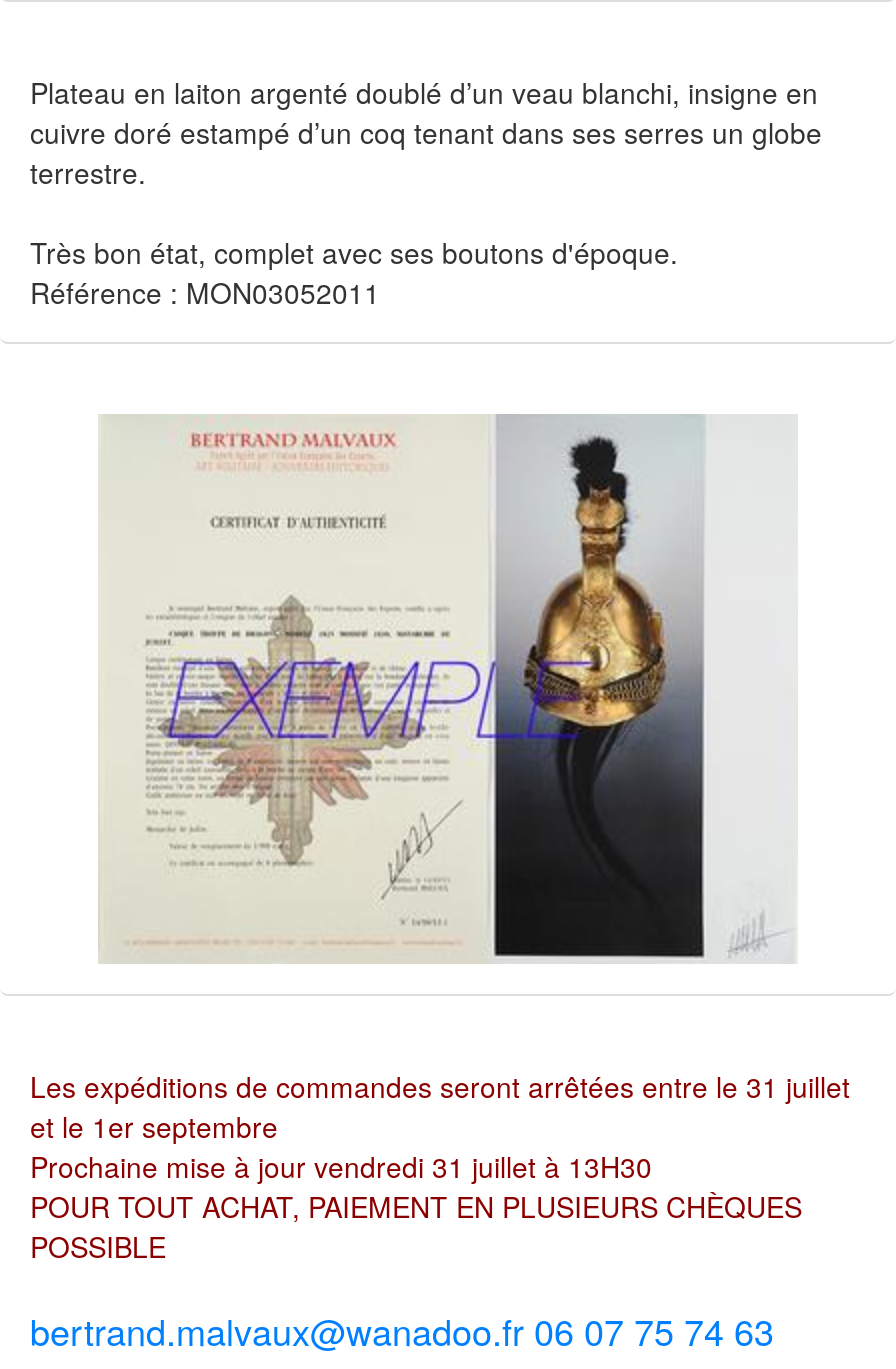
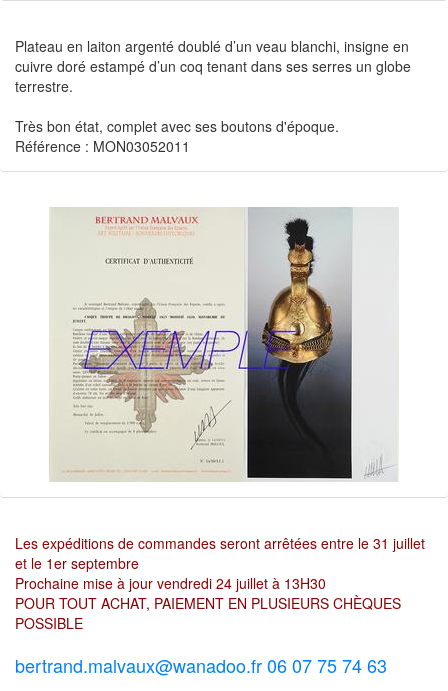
[30,1146,652,1186] Prochaine mise à jour vendredi 31 juillet à 13H30 -> [15,573,326,593] Prochaine mise à jour vendredi 24 juillet à 13H30

